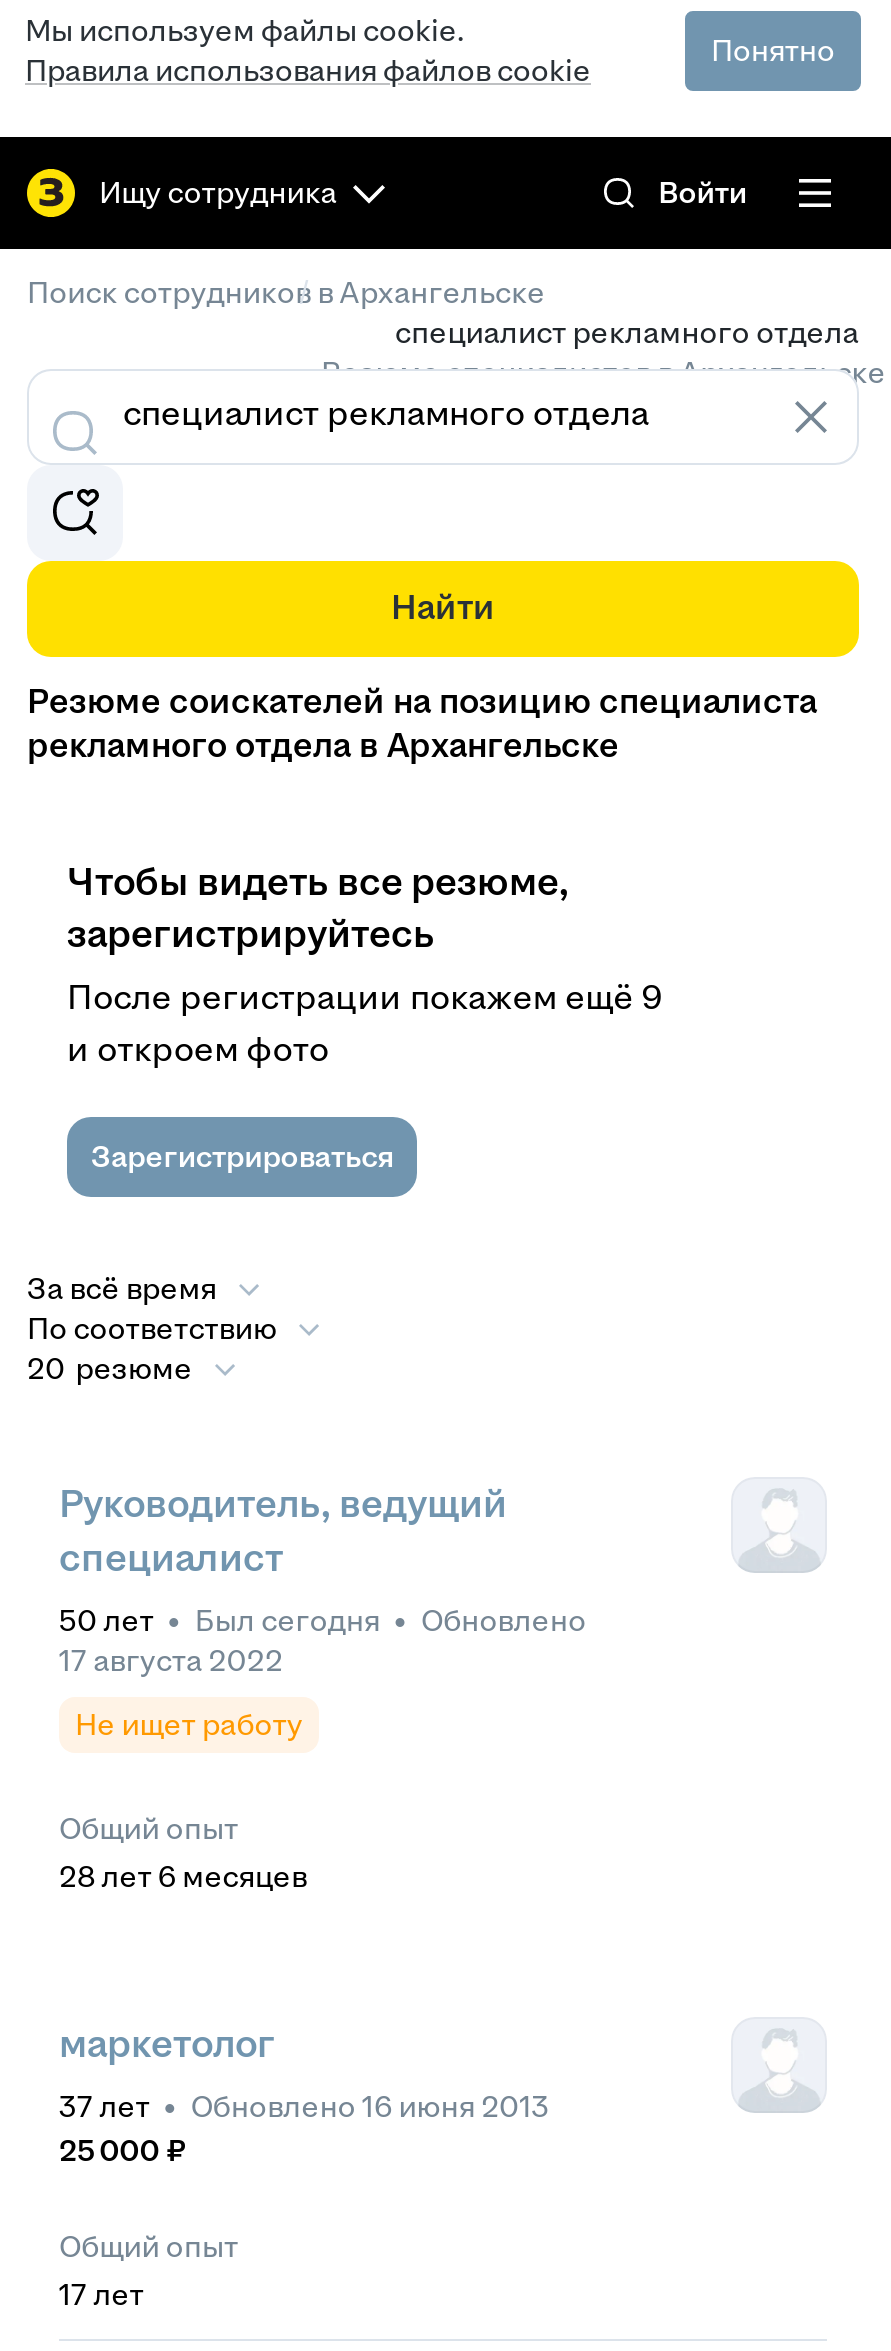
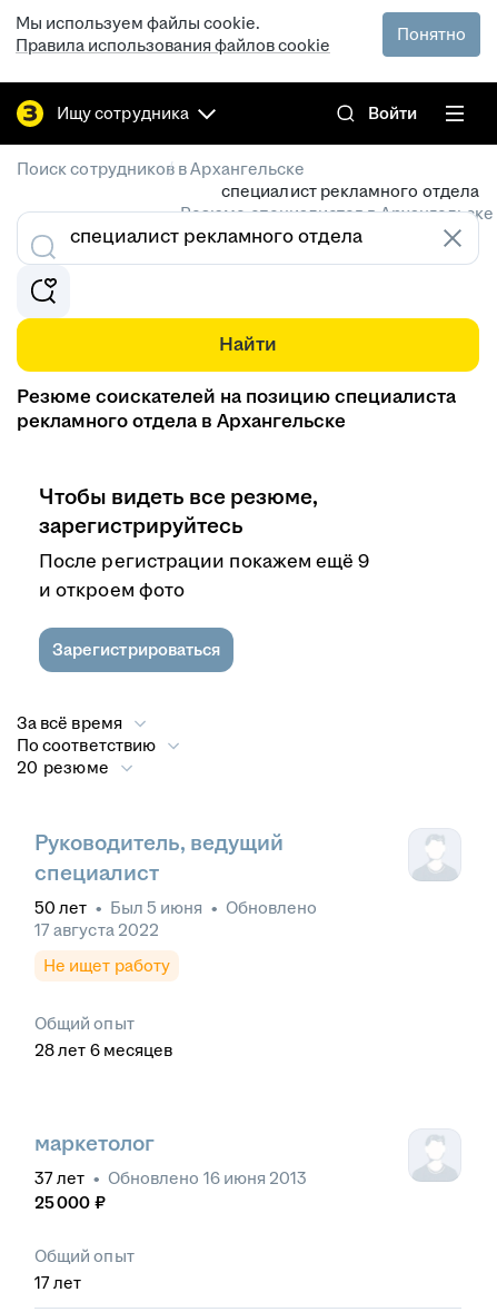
[59,1603,586,1637] 50 лет • Был сегодня • Обновлено -> [34,898,318,917] 50 лет • Был 5 июня • Обновлено

